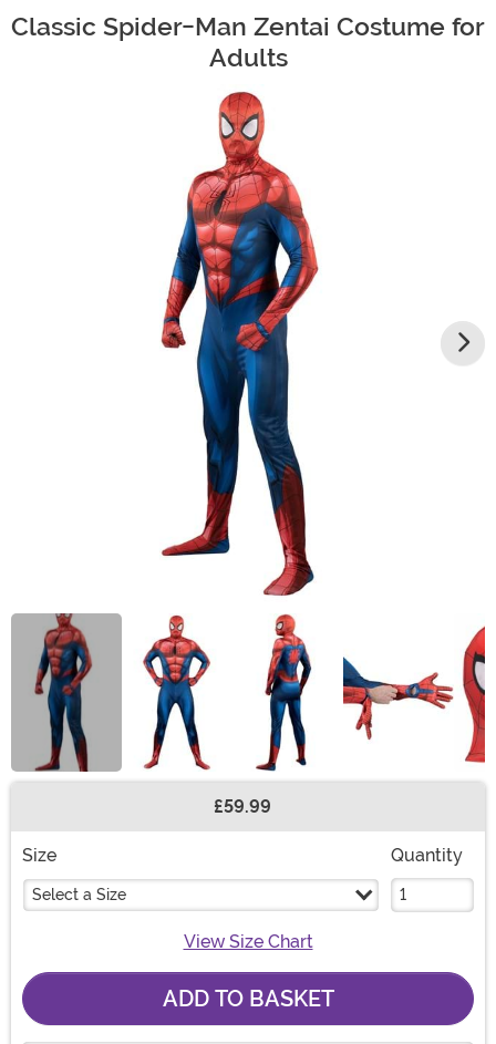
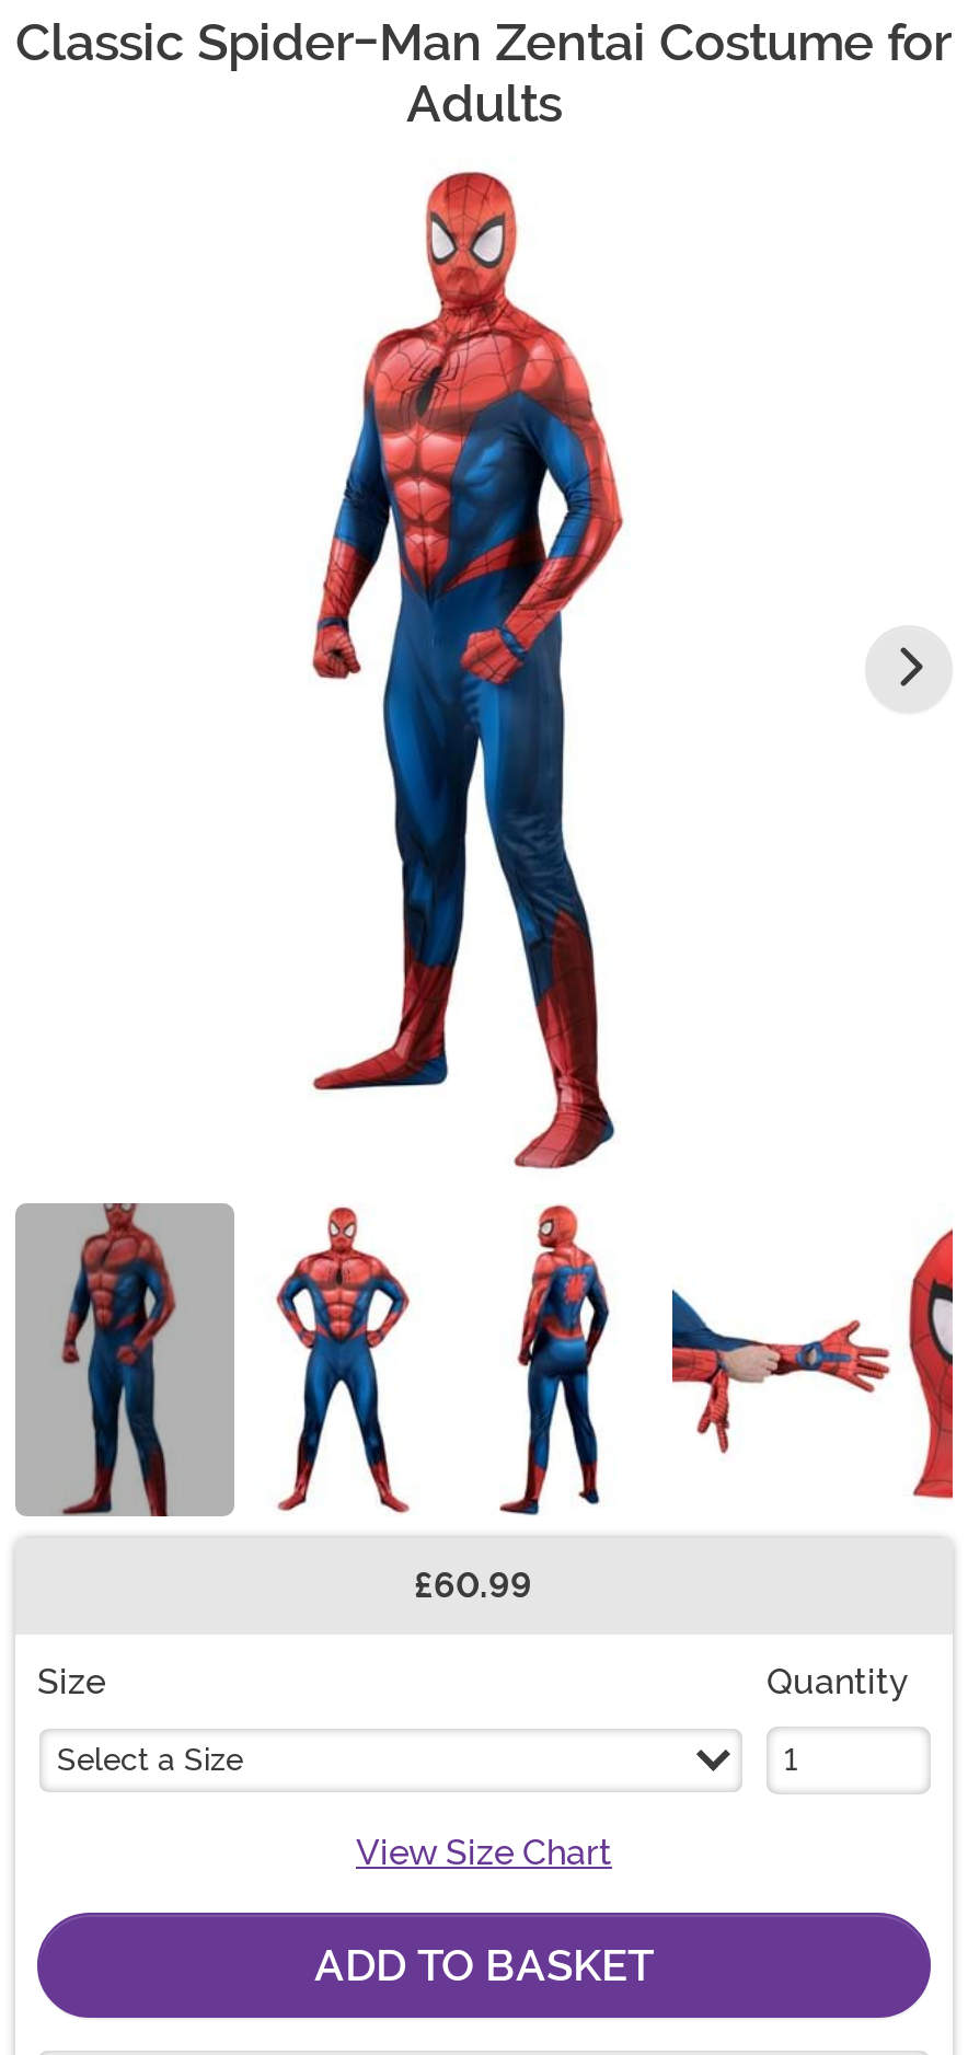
[214,796,271,817] £59.99 -> [414,1565,532,1607] £60.99

